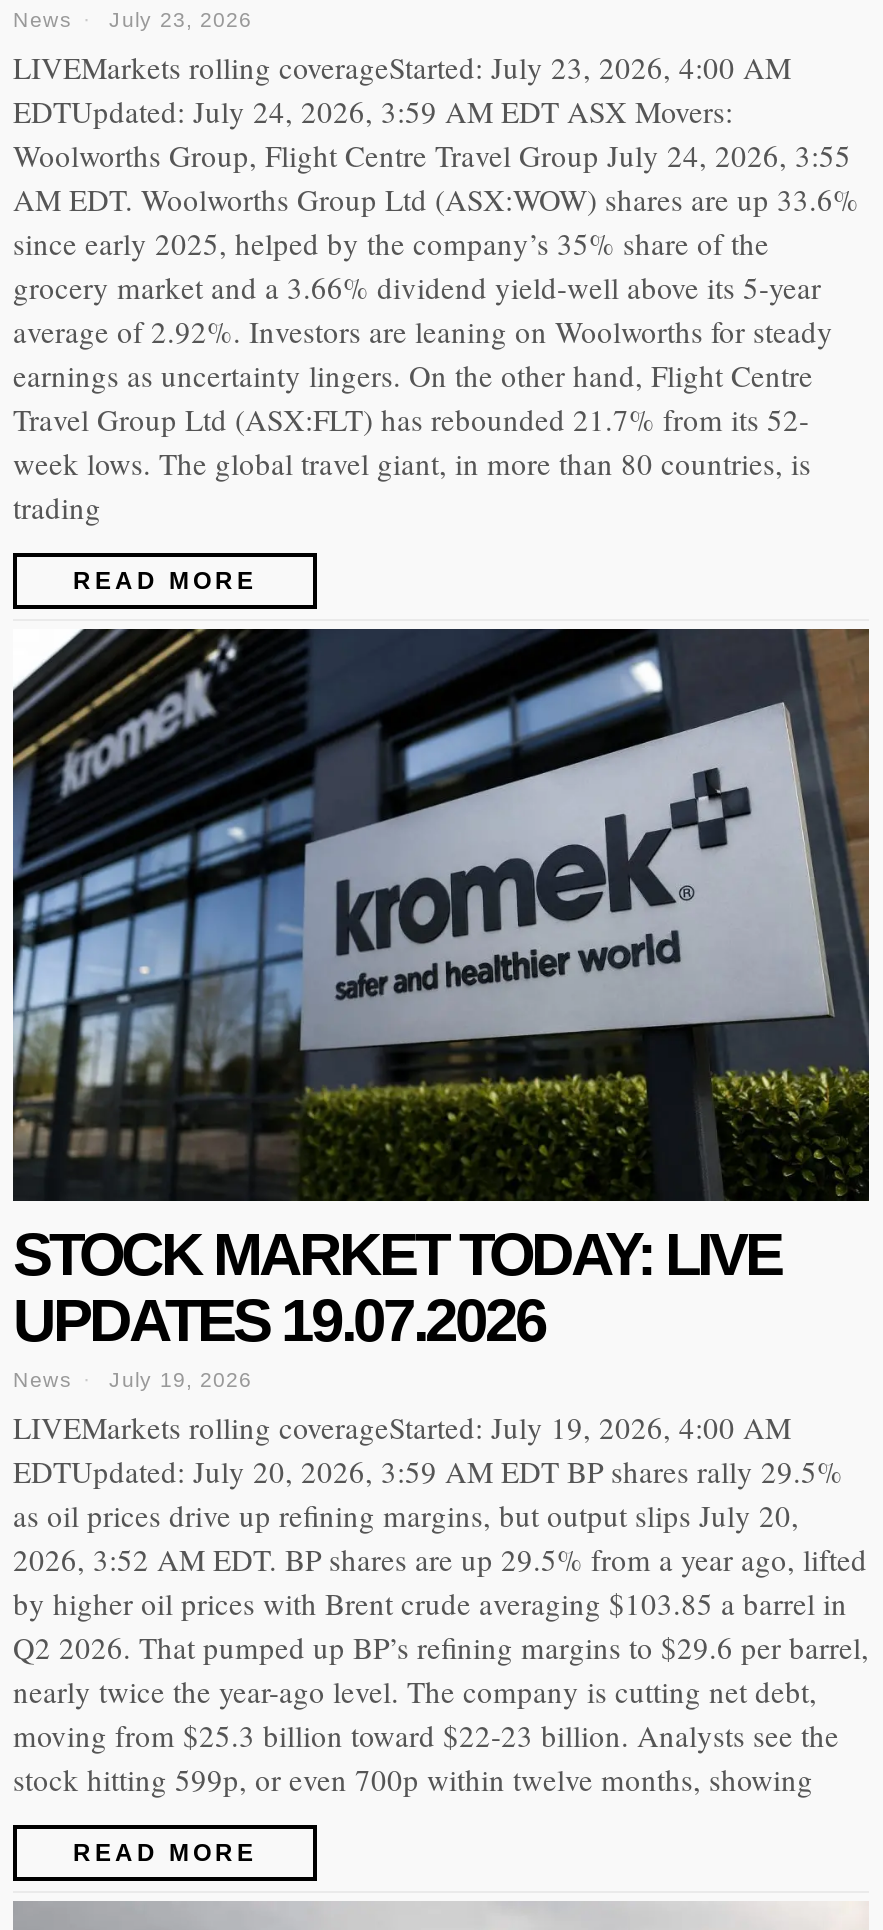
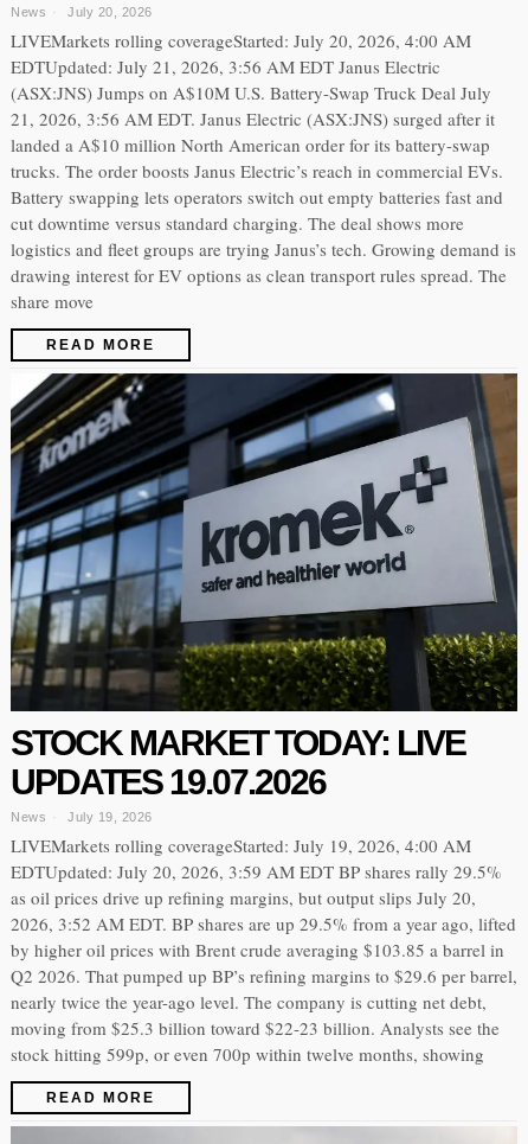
[13,8,859,528] July 23, 2026 | LIVEMarkets rolling coverageStarted: July 23, 2026, 4:00 AM | EDTUpdated: July 24, 2026, 3:59 AM EDT ASX Movers: | Woolworths Group, Flight Centre Travel Group July 24, 2026, 3:55 | AM EDT. Woolworths Group Ltd (ASX:WOW) shares are up 33.6% | since early 2025, helped by the company’s 35% share of the | grocery market and a 3.66% dividend yield-well above its 5-year | average of 2.92%. Investors are leaning on Woolworths for steady | earnings as uncertainty lingers. On the other hand, Flight Centre | Travel Group Ltd (ASX:FLT) has rebounded 21.7% from its 52- | week lows. The global travel giant, in more than 80 countries, is | trading -> [11,5,516,313] July 20, 2026 | LIVEMarkets rolling coverageStarted: July 20, 2026, 4:00 AM | EDTUpdated: July 21, 2026, 3:56 AM EDT Janus Electric | (ASX:JNS) Jumps on A$10M U.S. Battery-Swap Truck Deal July | 21, 2026, 3:56 AM EDT. Janus Electric (ASX:JNS) surged after it | landed a A$10 million North American order for its battery-swap | trucks. The order boosts Janus Electric’s reach in commercial EVs. | Battery swapping lets operators switch out empty batteries fast and | cut downtime versus standard charging. The deal shows more | logistics and fleet groups are trying Janus’s tech. Growing demand is | drawing interest for EV options as clean transport rules spread. The | share move

